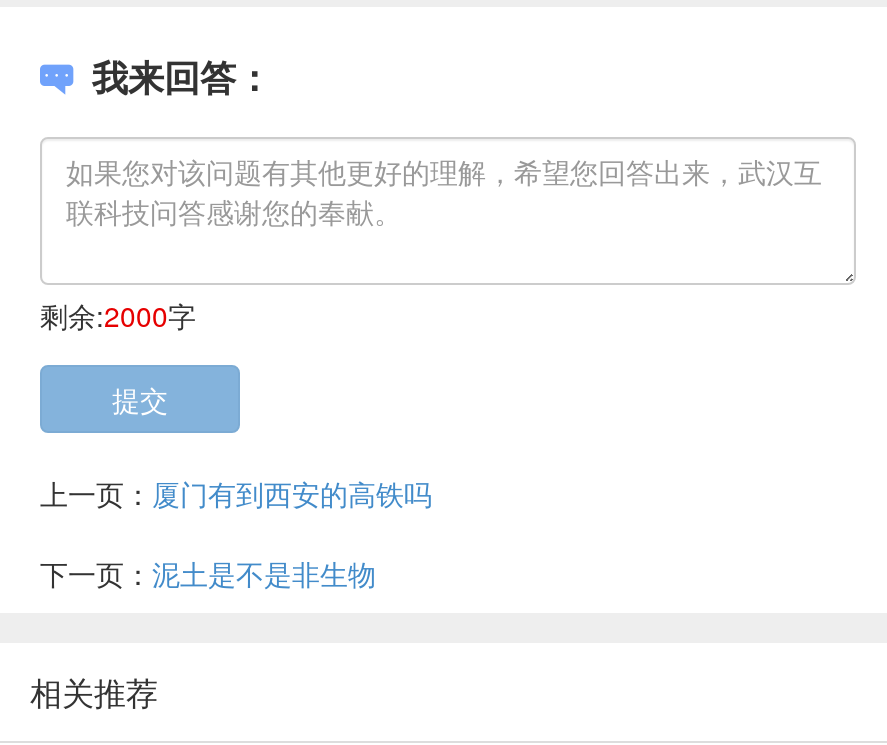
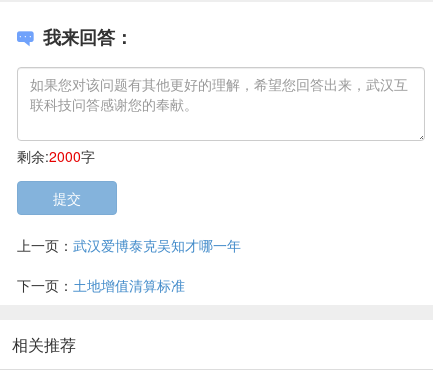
[40,473,432,513] 上一页：厦门有到西安的高铁吗 -> [17,235,241,255] 上一页：武汉爱博泰克吴知才哪一年
[40,553,376,593] 下一页：泥土是不是非生物 -> [17,275,185,295] 下一页：土地增值清算标准

